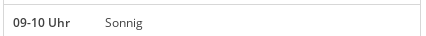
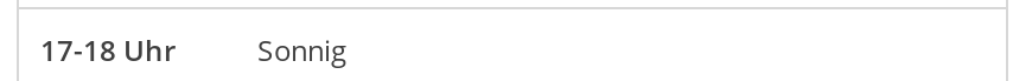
[13,14,70,31] 09-10 Uhr -> [40,31,176,70] 17-18 Uhr

